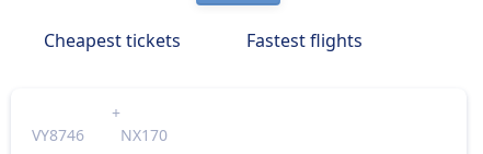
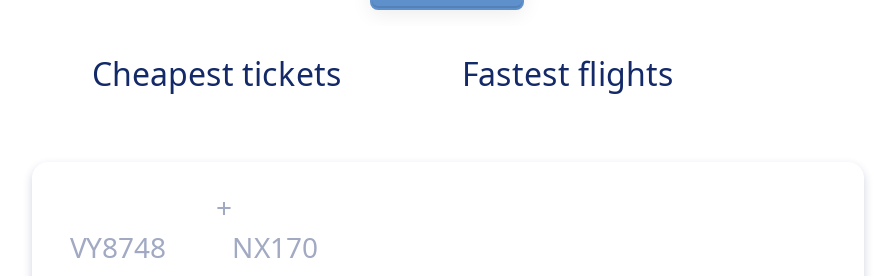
[32,125,168,145] VY8746 NX170 -> [70,228,318,266] VY8748 NX170

